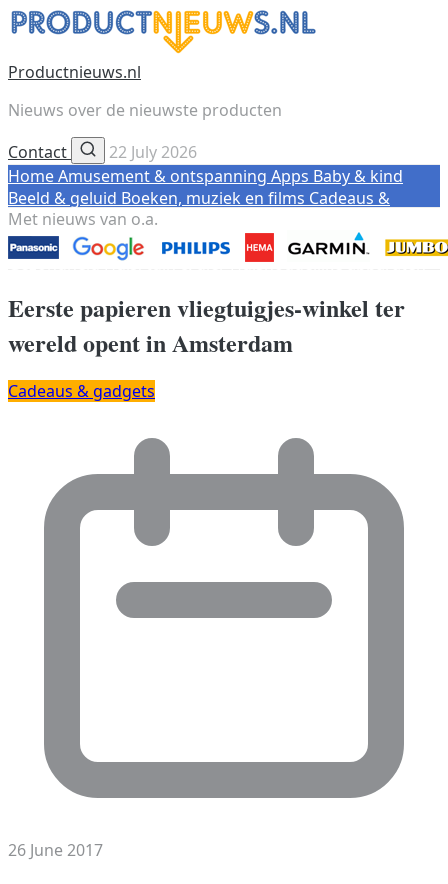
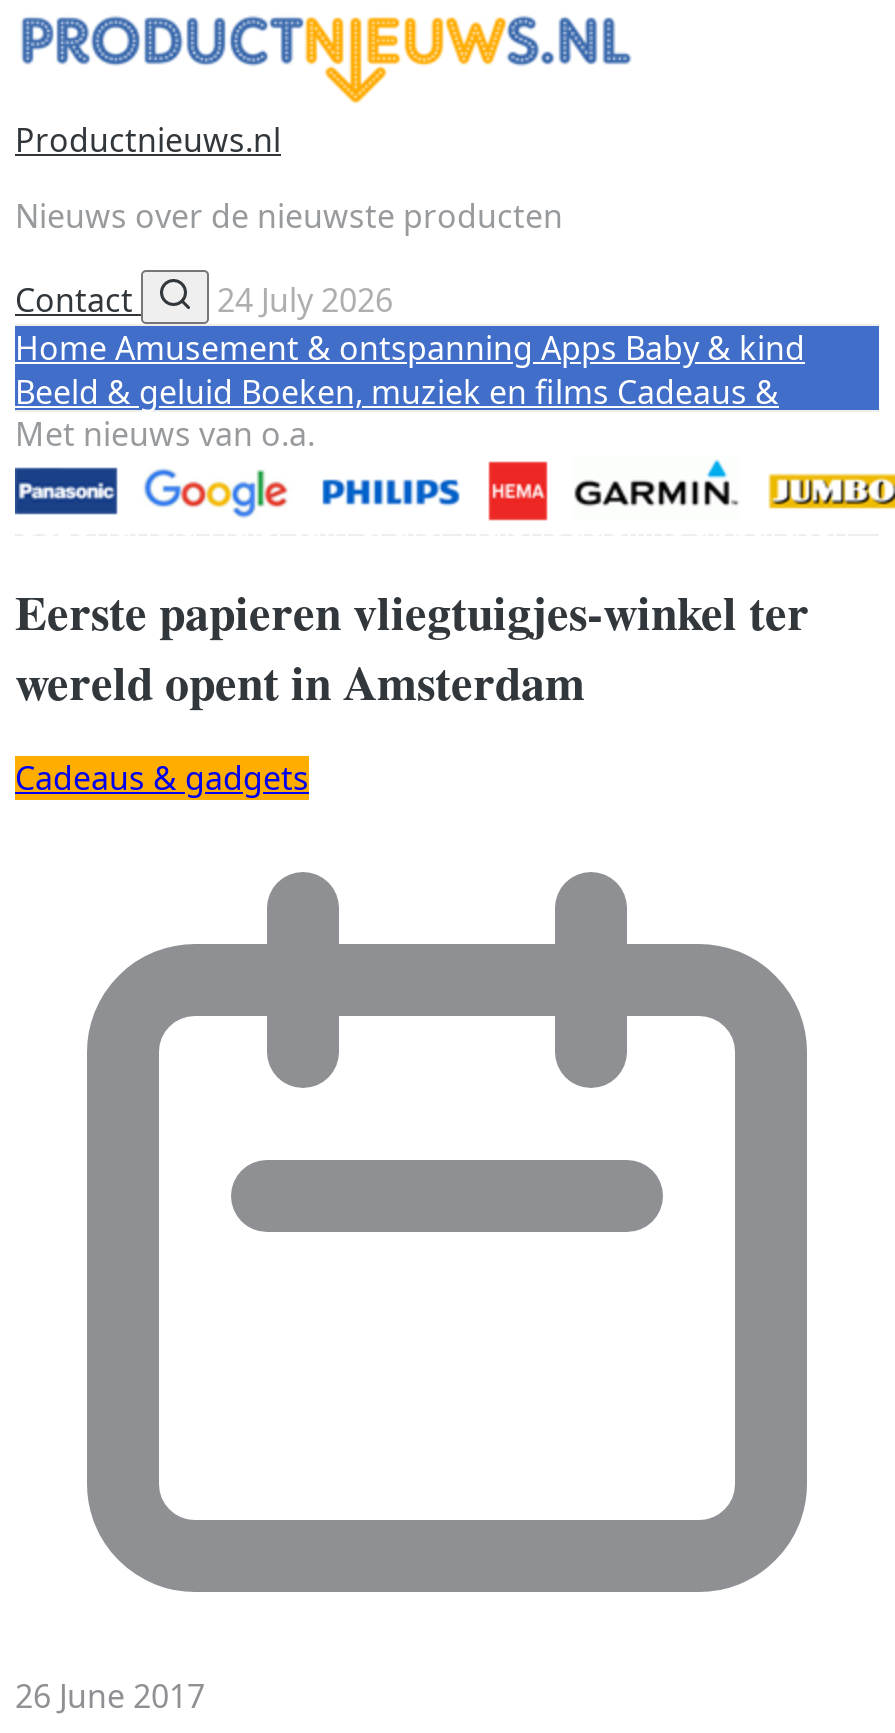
[8,141,197,163] Contact 22 July 2026 -> [15,278,393,322] Contact 24 July 2026

